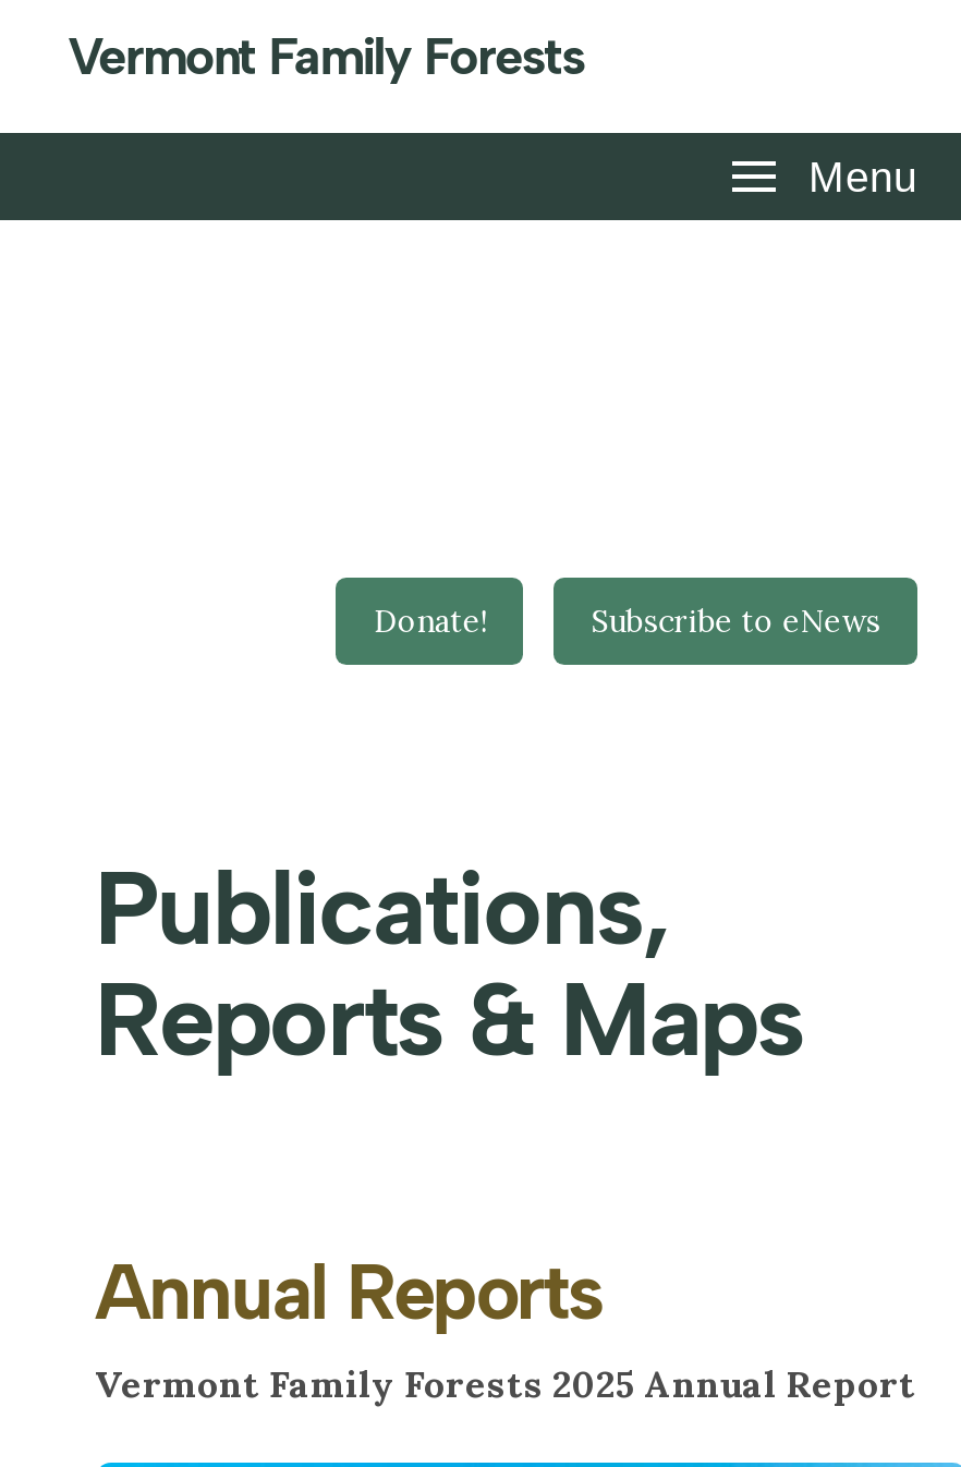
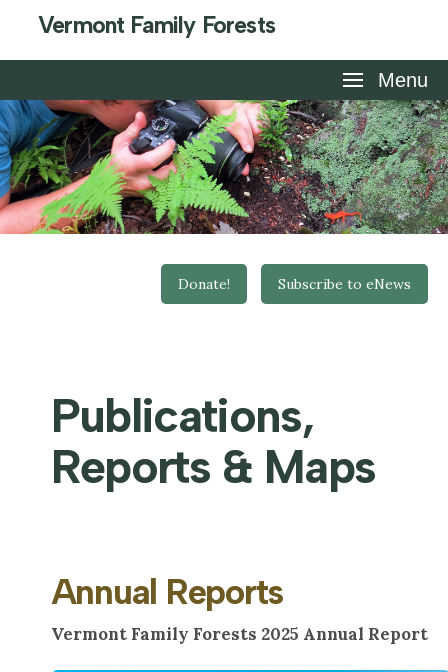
none -> [3,99,445,235] [image]

